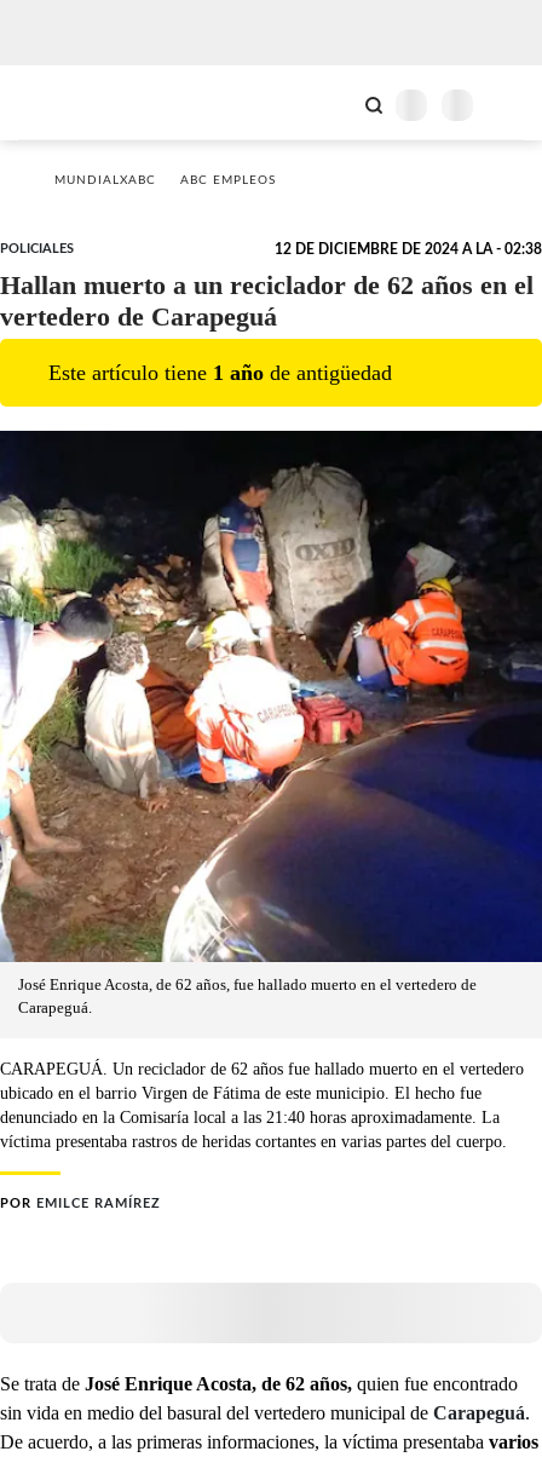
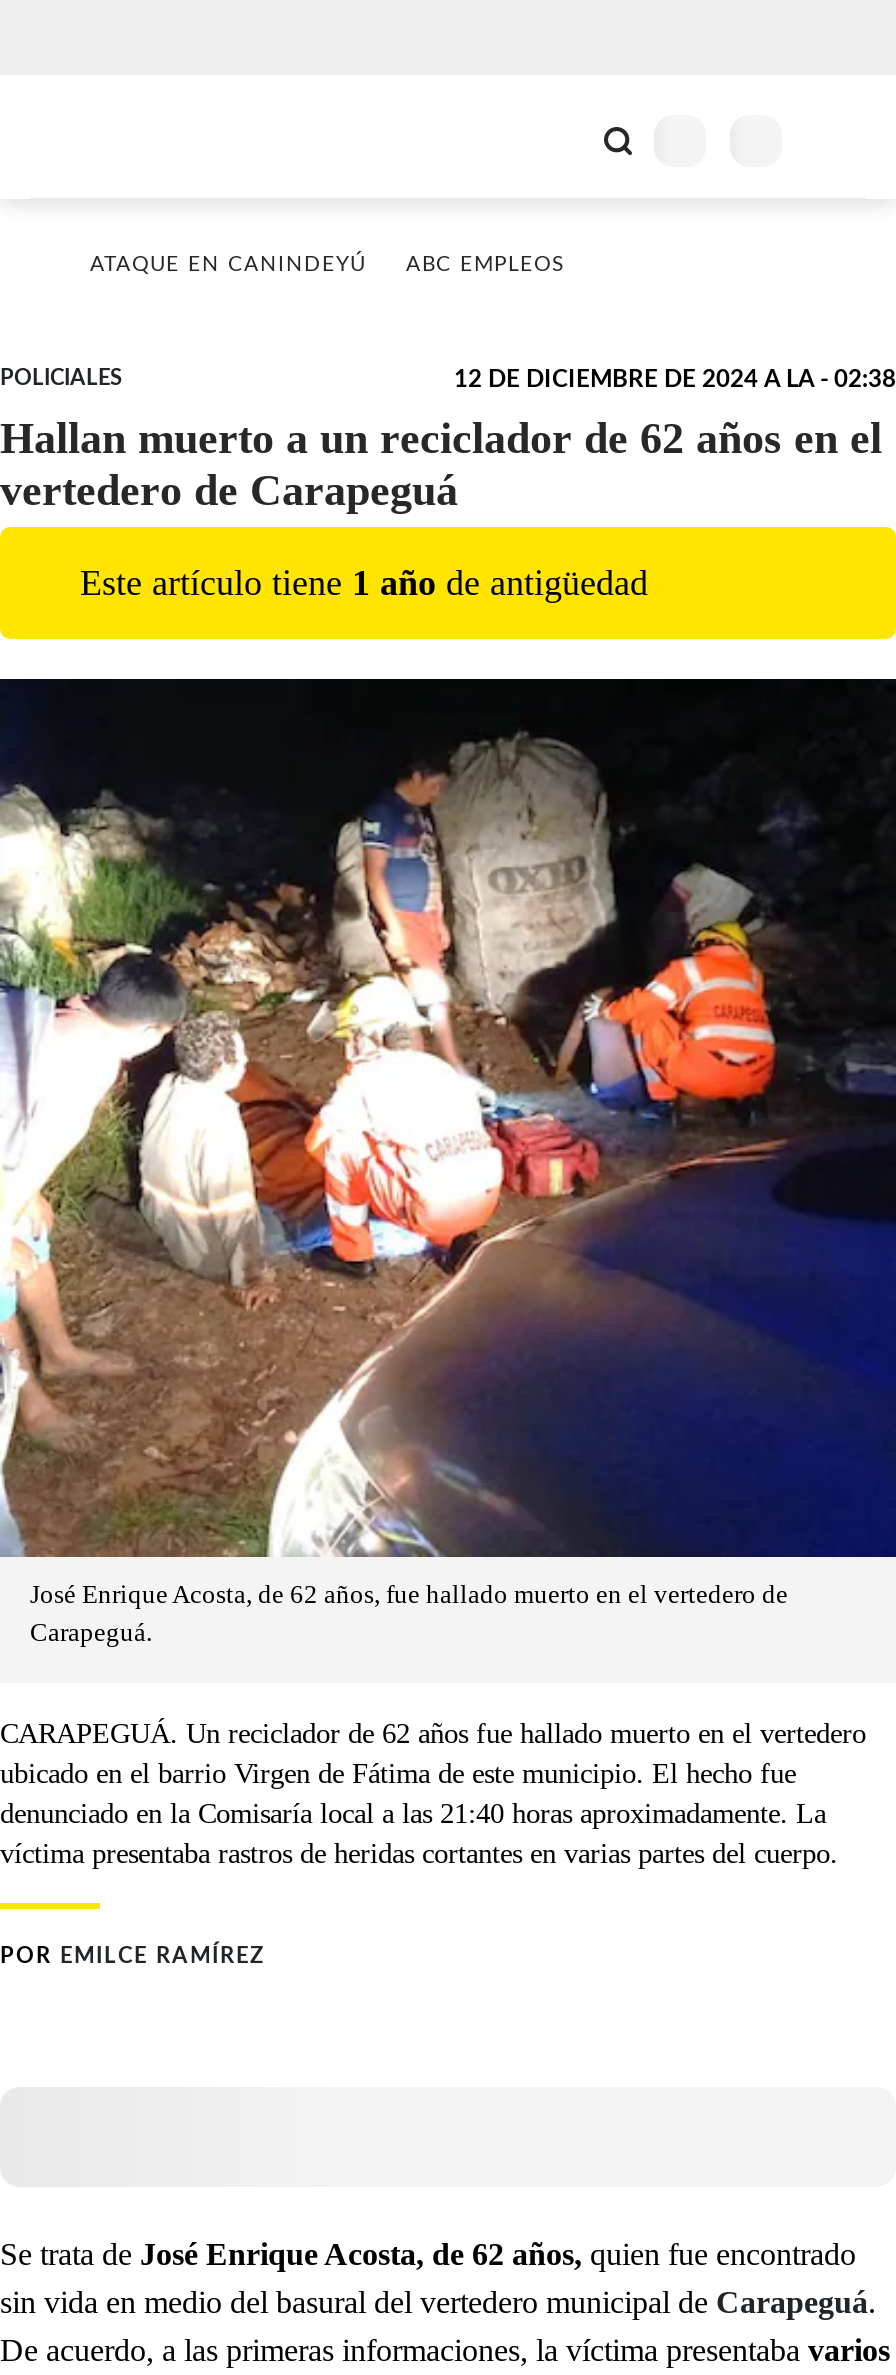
[54,174,156,186] MUNDIALXABC -> [90,255,366,275] ATAQUE EN CANINDEYÚ

